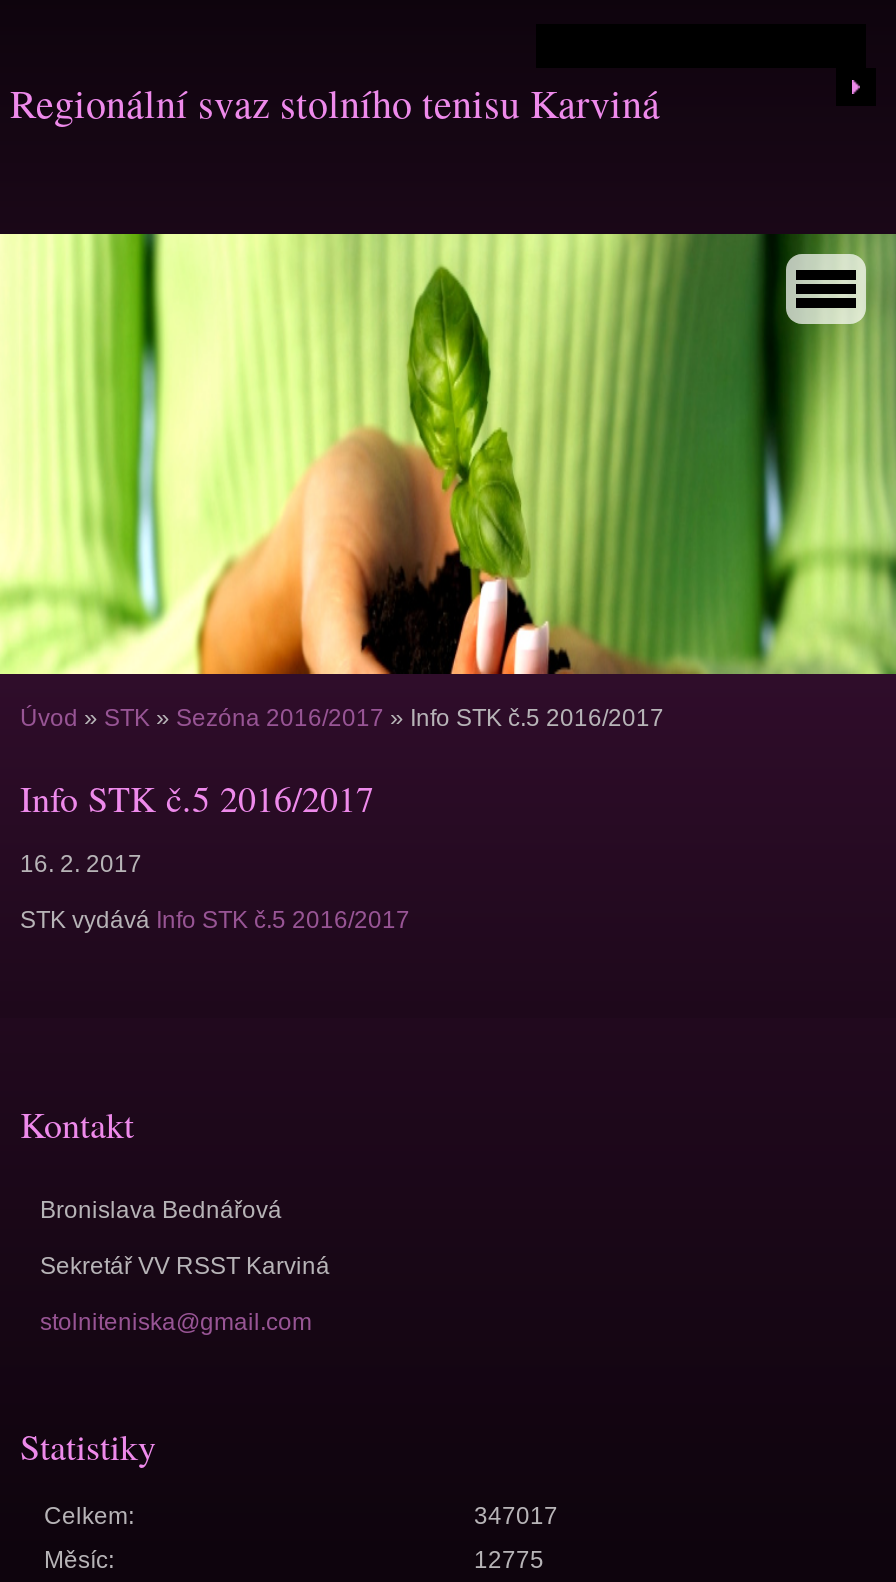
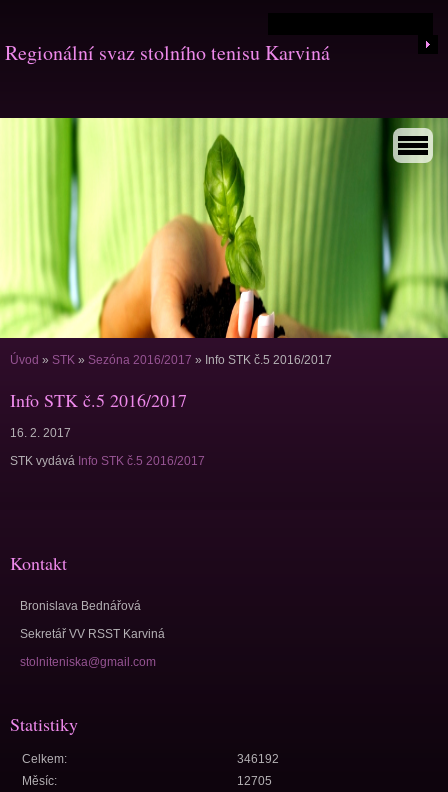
[474,1502,558,1530] 347017 -> [237,752,279,766] 346192
[474,1546,544,1574] 12775 -> [237,774,272,788] 12705

